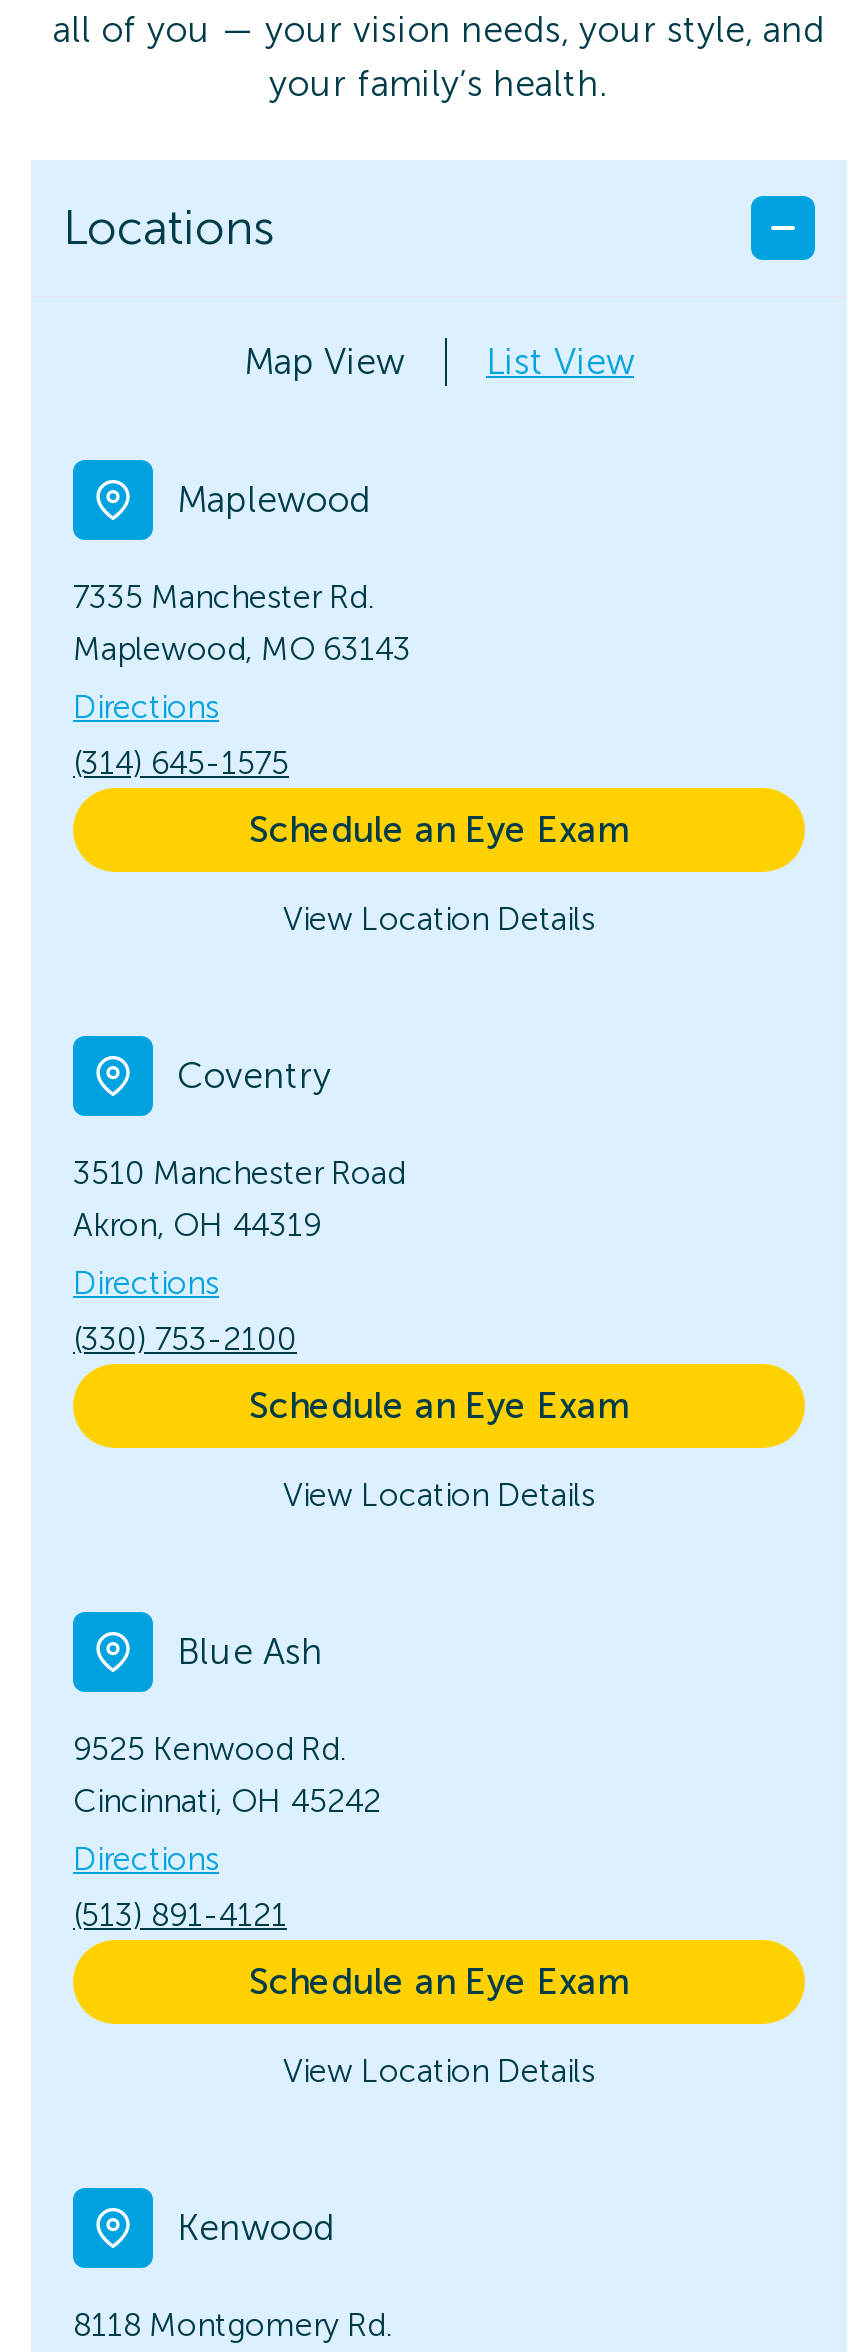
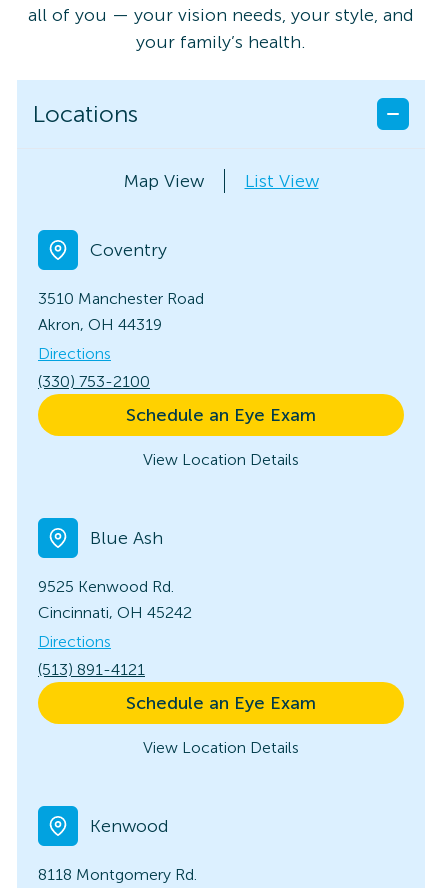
[73,478,629,938] Maplewood | 7335 Manchester Rd. | Maplewood, MO 63143 | Directions | (314) 645-1575 | Schedule an Eye Exam | View Location Details -> none

